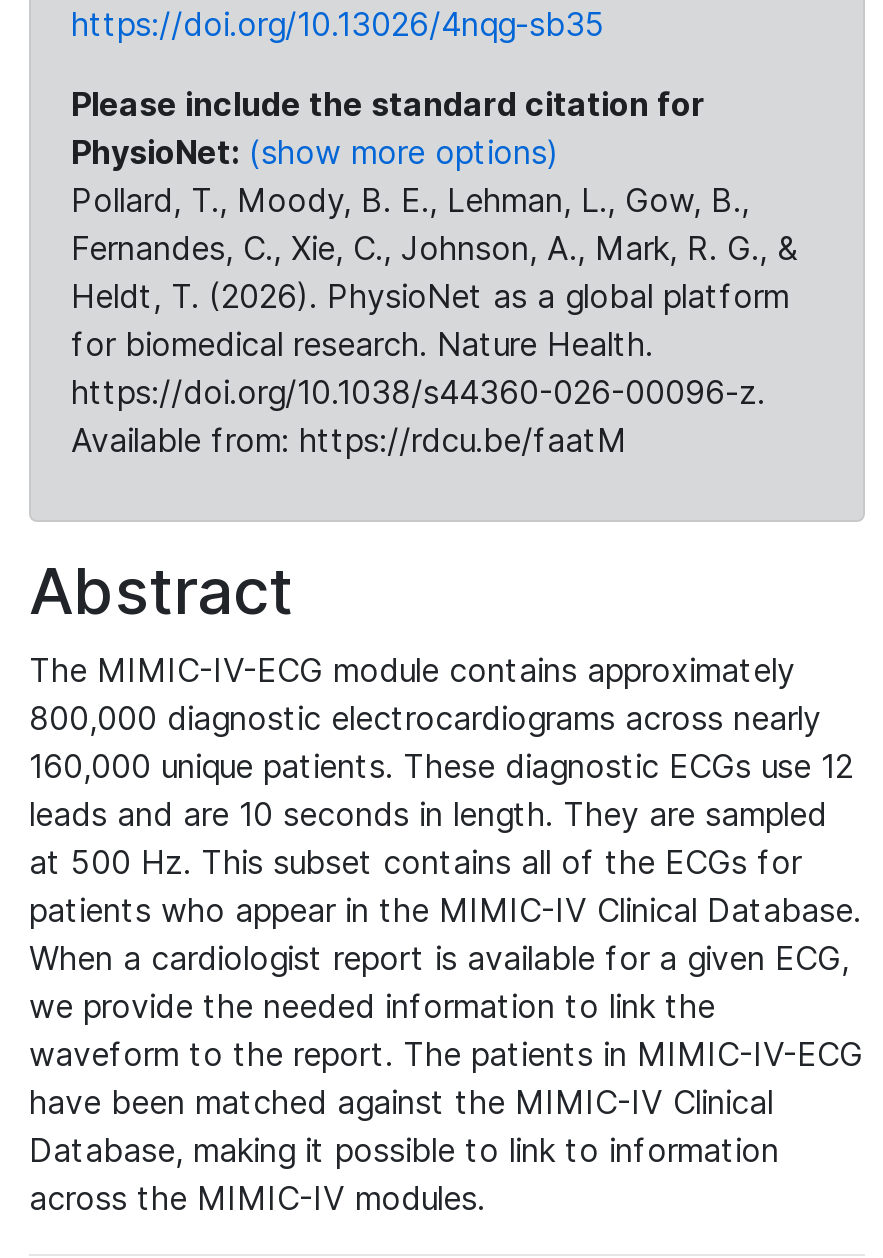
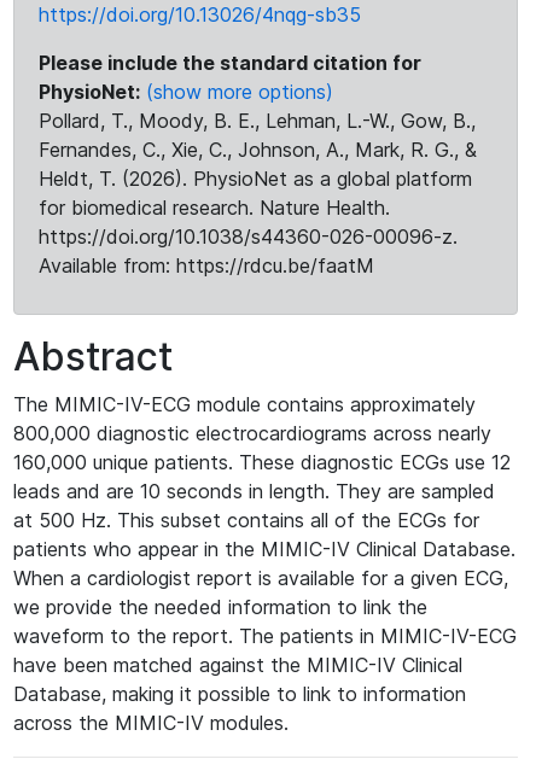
[71,180,749,220] Pollard, T., Moody, B. E., Lehman, L., Gow, B., -> [39,109,476,133] Pollard, T., Moody, B. E., Lehman, L.-W., Gow, B.,

